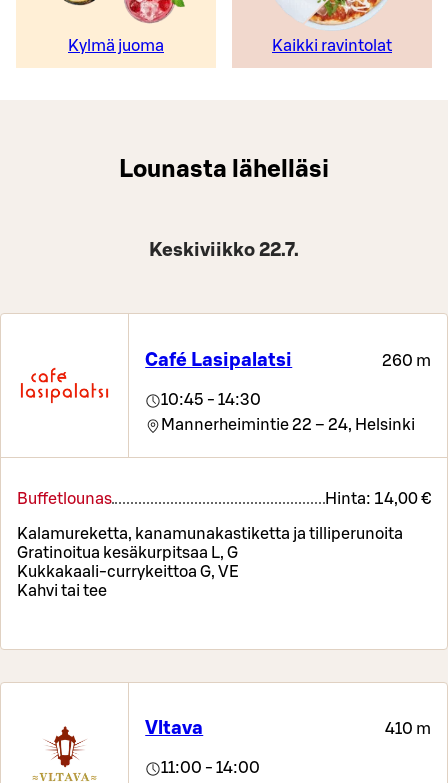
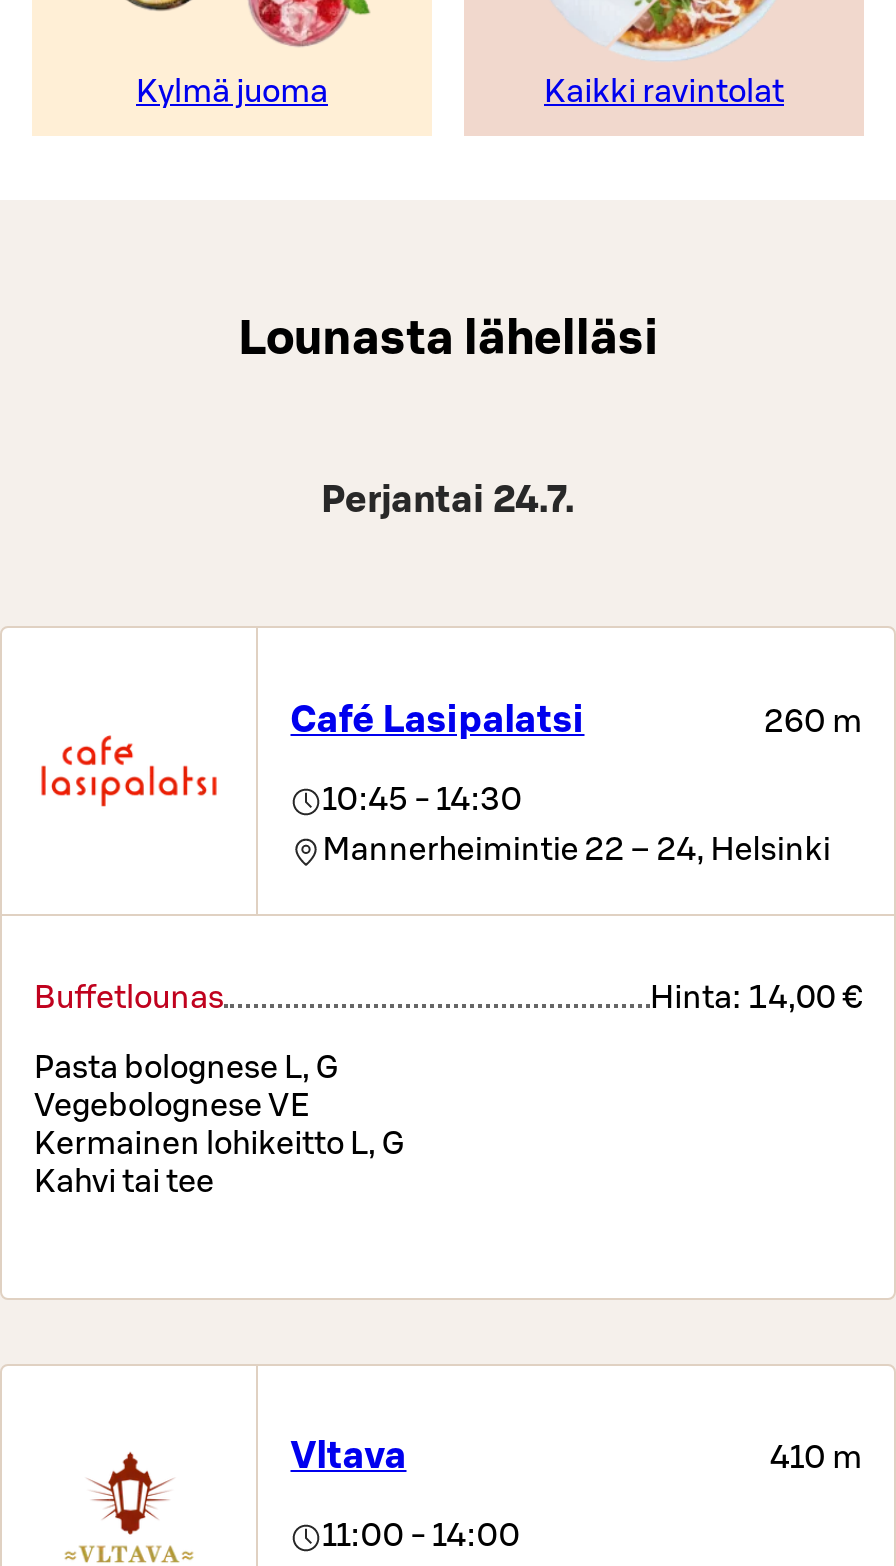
[149,241,299,260] Keskiviikko 22.7. -> [321,483,575,521] Perjantai 24.7.
[17,525,403,579] Kalamureketta, kanamunakastiketta ja tilliperunoita | Gratinoitua kesäkurpitsaa L, G | Kukkakaali-currykeittoa G, VE -> [34,1051,410,1159] Pasta bolognese L, G | Vegebolognese VE | Kermainen lohikeitto L, G

